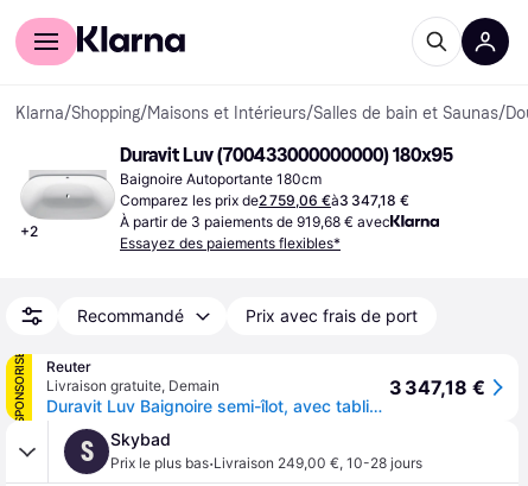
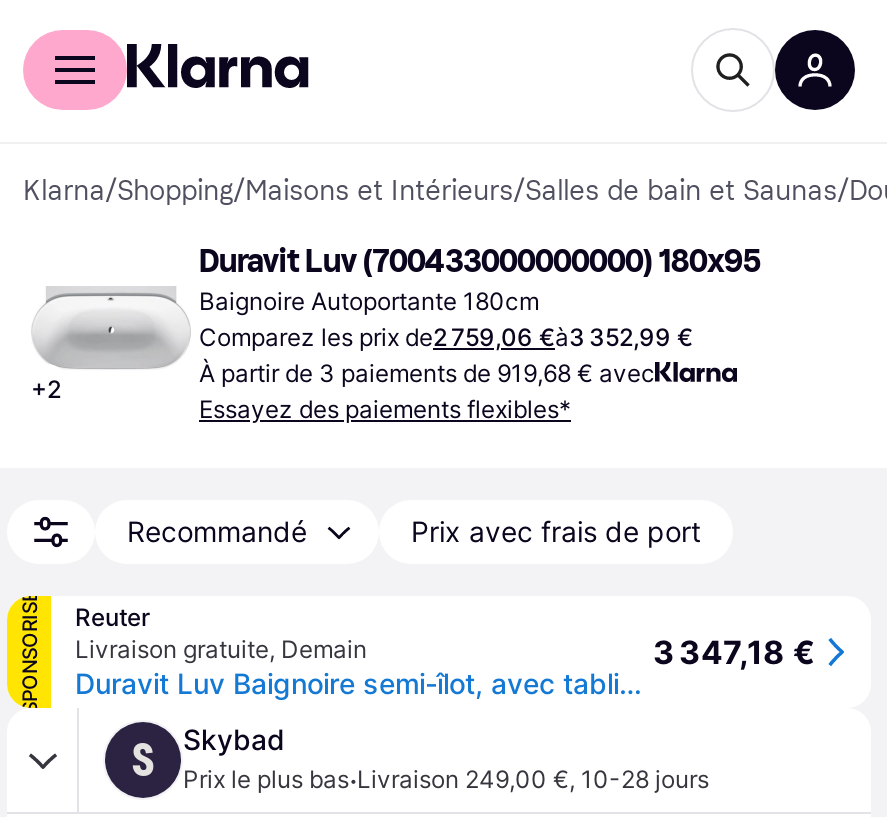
[120,191,409,209] Comparez les prix de2 759,06 €à3 347,18 € -> [199,322,693,352] Comparez les prix de2 759,06 €à3 352,99 €

